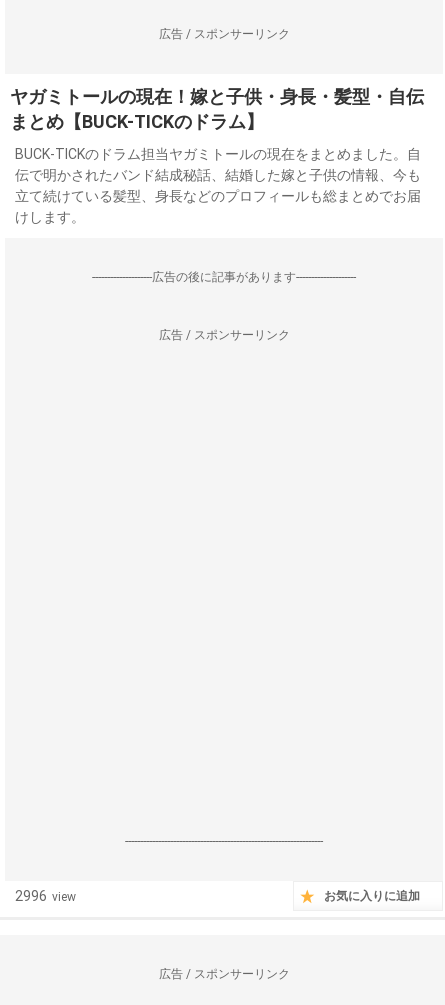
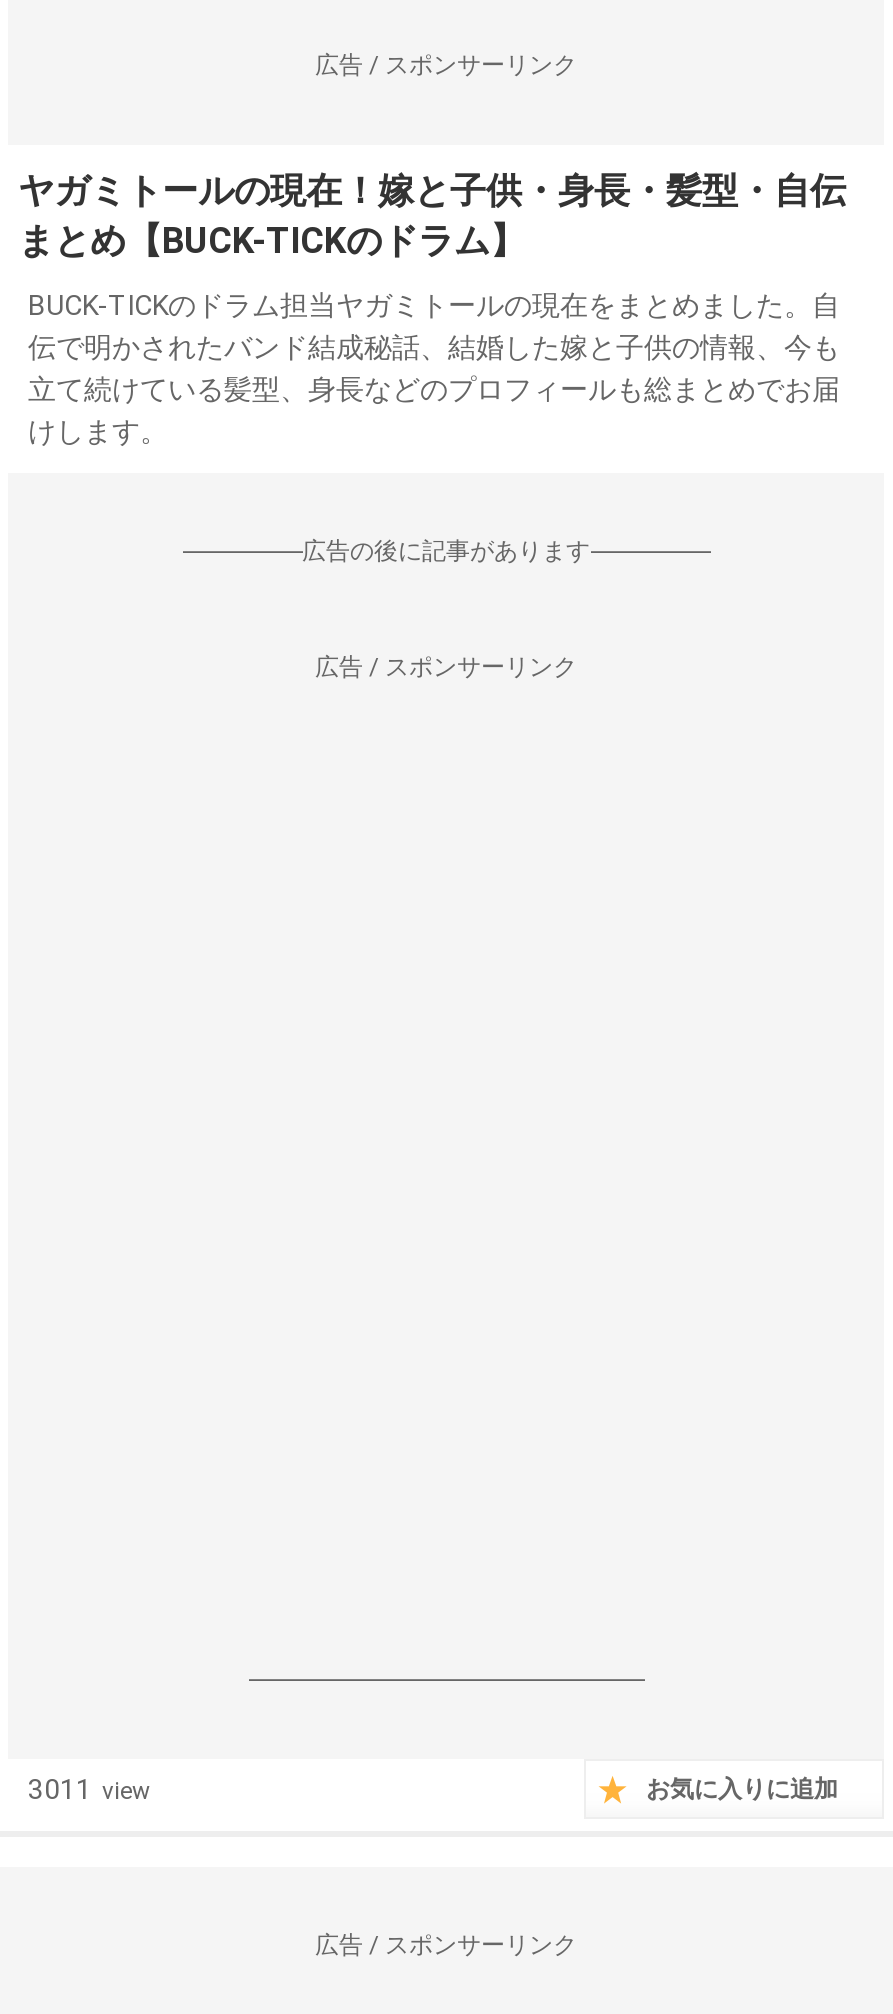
[15,888,76,904] 2996 view -> [28,1773,150,1805] 3011 view

